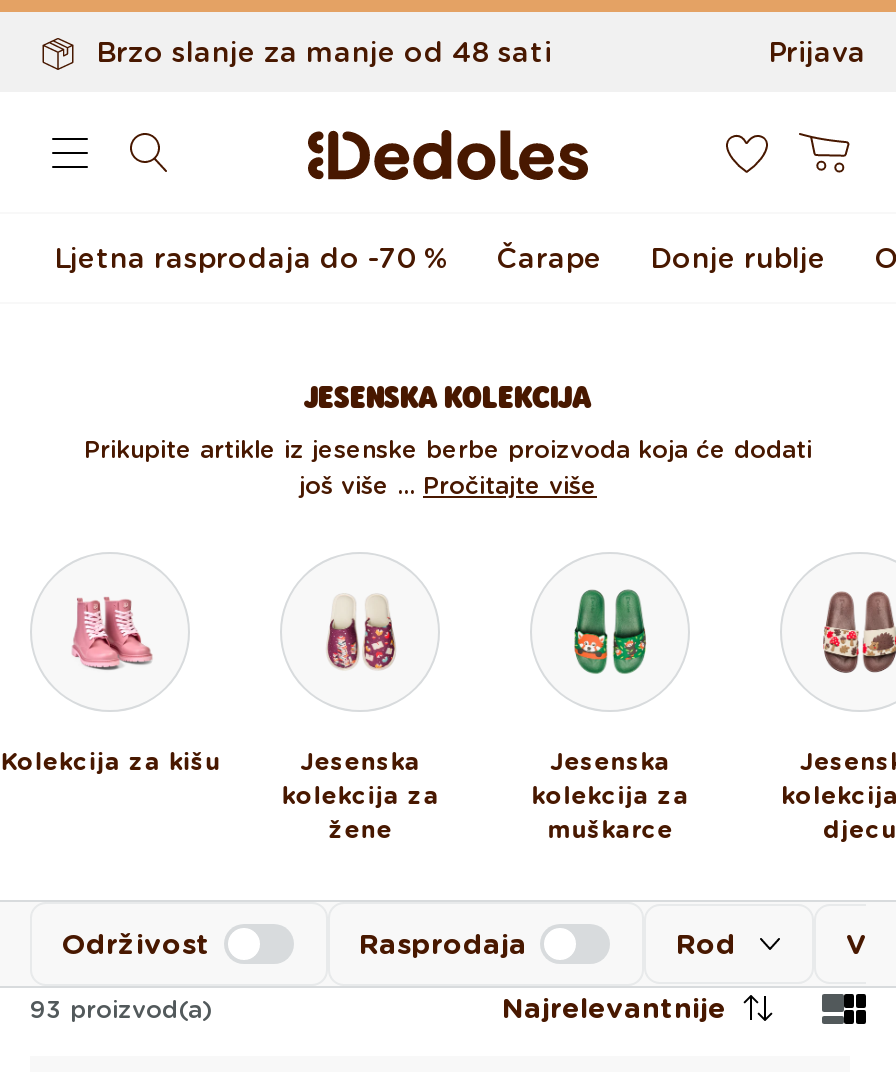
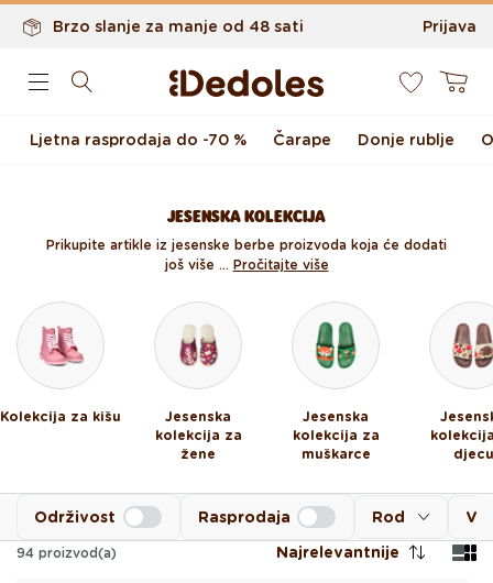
[30,993,212,1023] 93 proizvod(a) -> [17,544,117,560] 94 proizvod(a)

